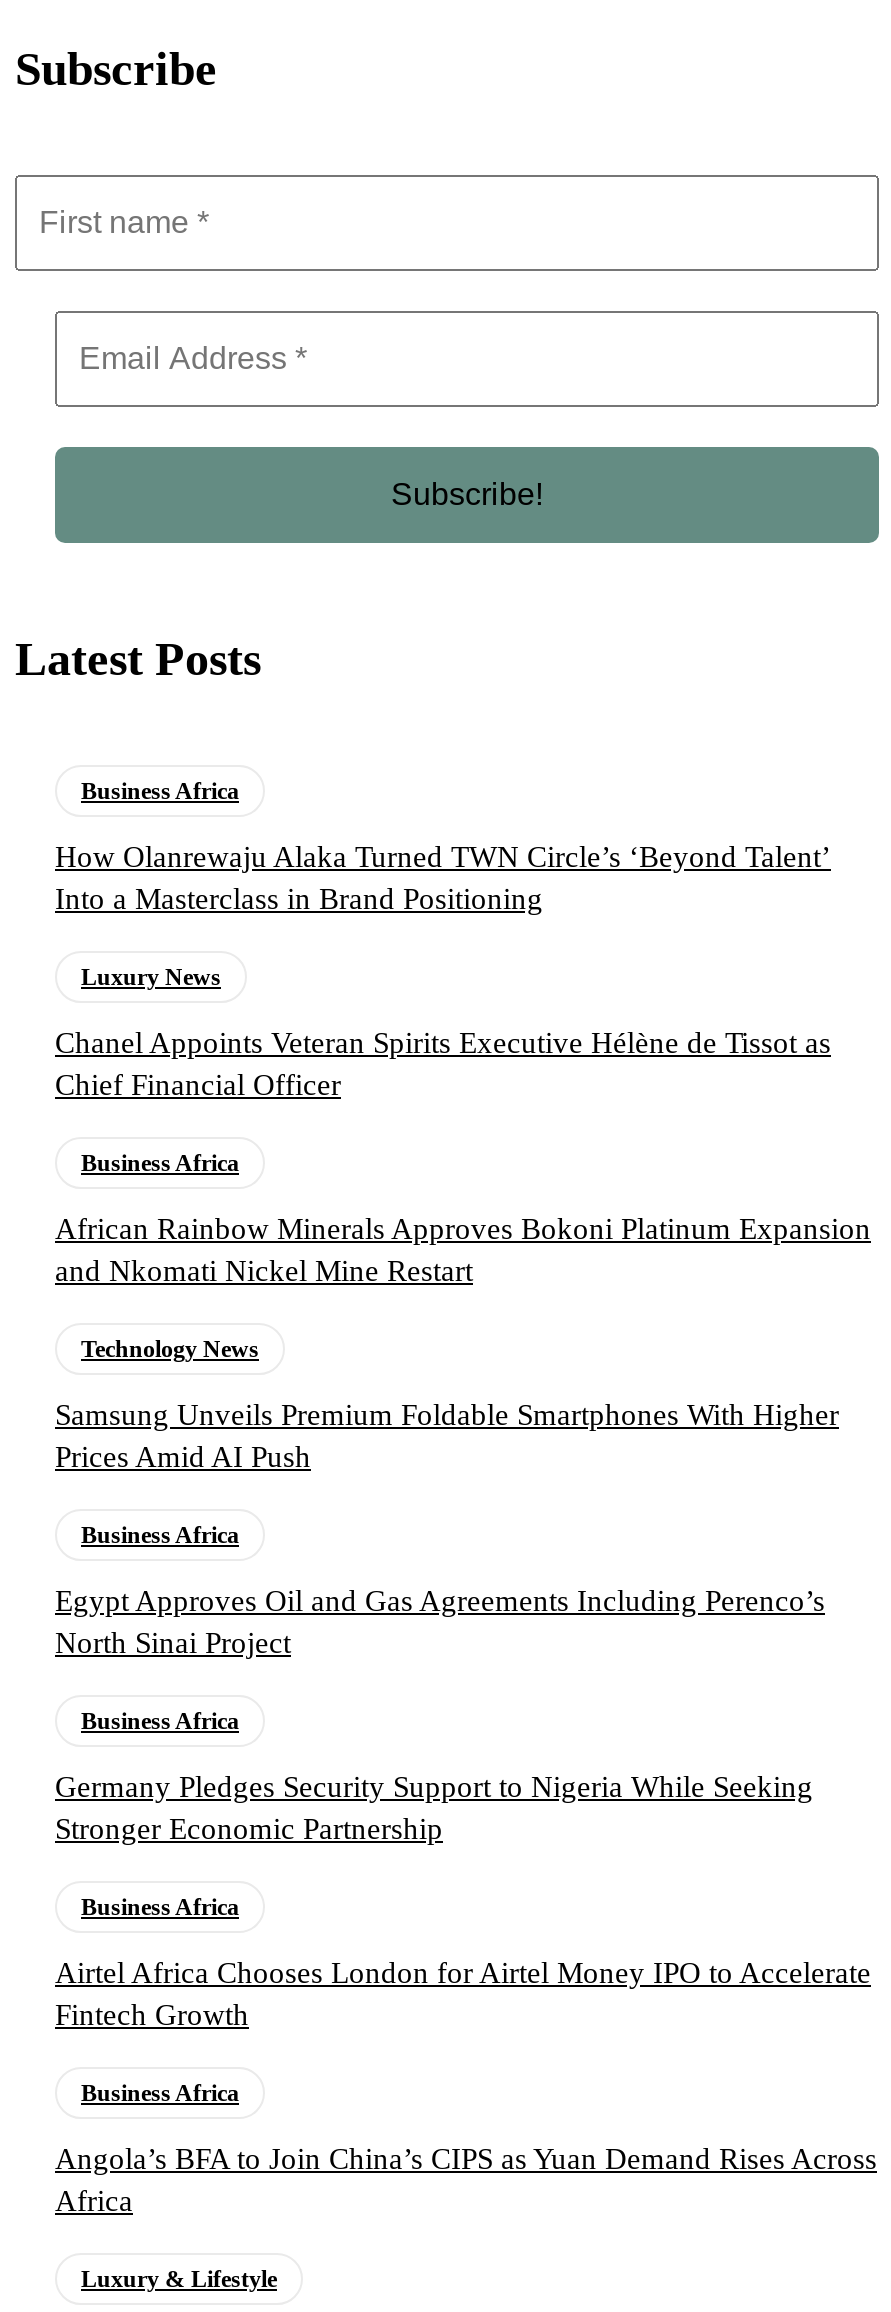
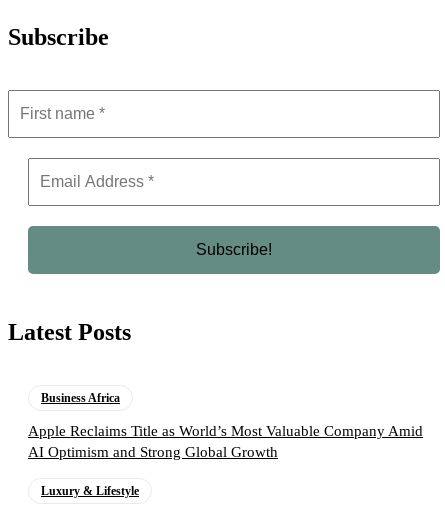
[55,841,877,2217] How Olanrewaju Alaka Turned TWN Circle’s ‘Beyond Talent’ | Into a Masterclass in Brand Positioning | Luxury News | Chanel Appoints Veteran Spirits Executive Hélène de Tissot as | Chief Financial Officer | Business Africa | African Rainbow Minerals Approves Bokoni Platinum Expansion | and Nkomati Nickel Mine Restart | Technology News | Samsung Unveils Premium Foldable Smartphones With Higher | Prices Amid AI Push | Business Africa | Egypt Approves Oil and Gas Agreements Including Perenco’s | North Sinai Project | Business Africa | Germany Pledges Security Support to Nigeria While Seeking | Stronger Economic Partnership | Business Africa | Airtel Africa Chooses London for Airtel Money IPO to Accelerate | Fintech Growth | Business Africa | Angola’s BFA to Join China’s CIPS as Yuan Demand Rises Across | Africa -> [28,423,423,460] Apple Reclaims Title as World’s Most Valuable Company Amid | AI Optimism and Strong Global Growth

